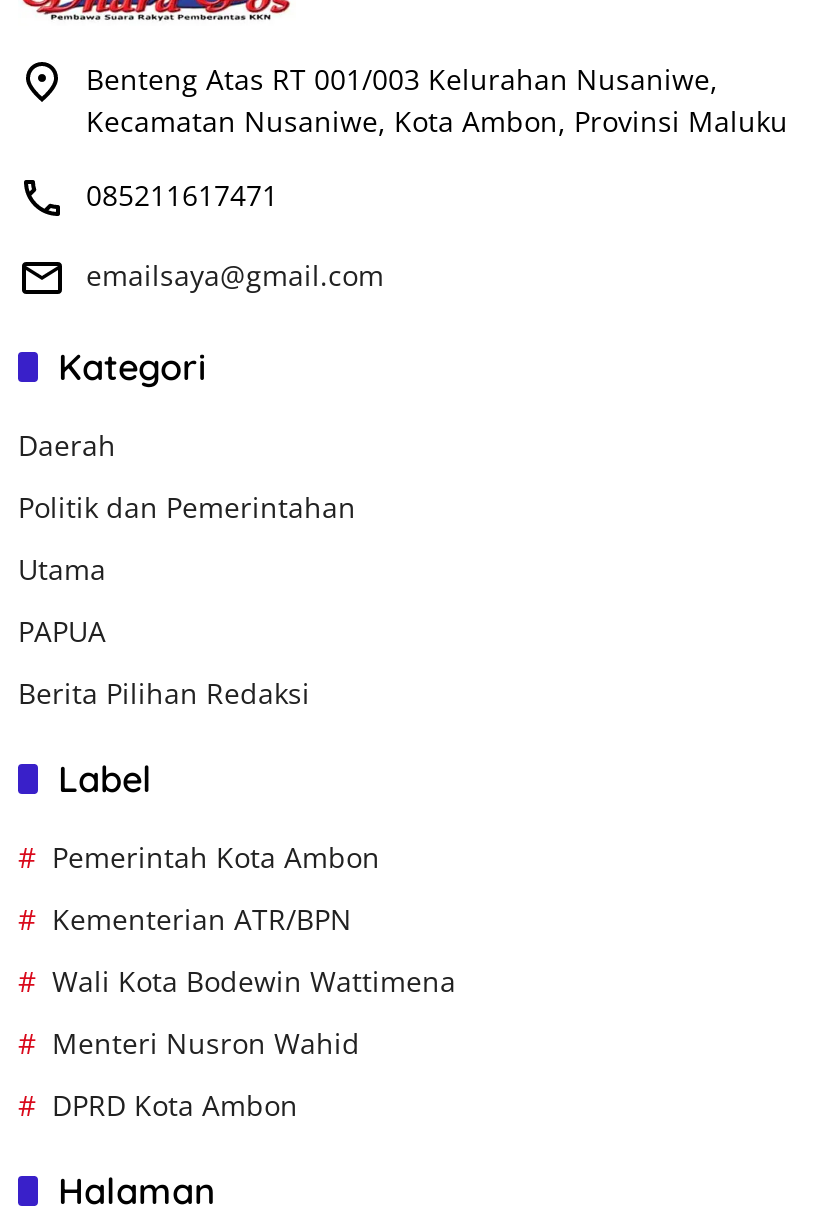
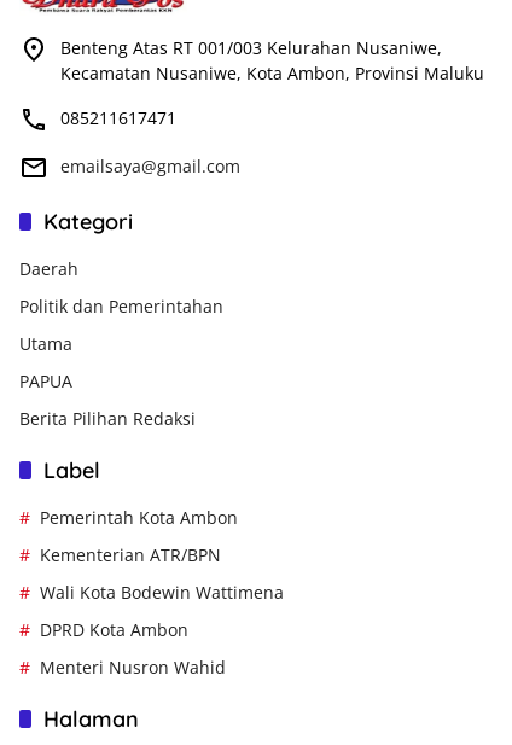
moved [52,1024,360,1062] -> [40,656,226,679]: Menteri Nusron Wahid
moved [52,1086,298,1124] -> [40,618,188,641]: DPRD Kota Ambon

